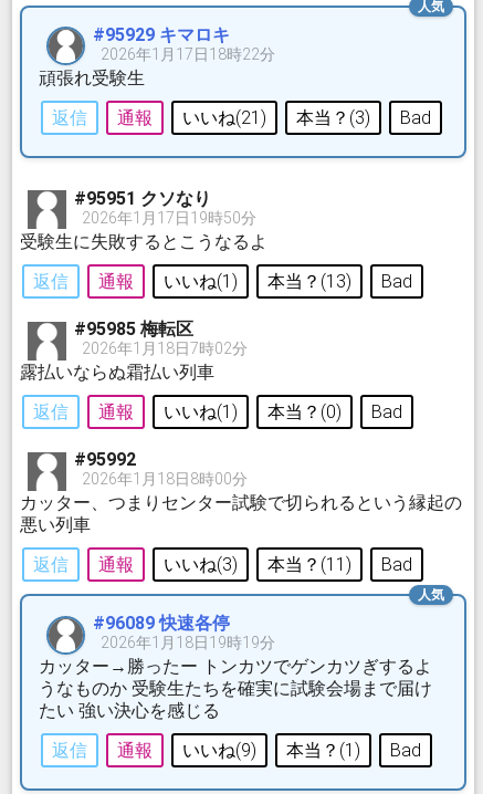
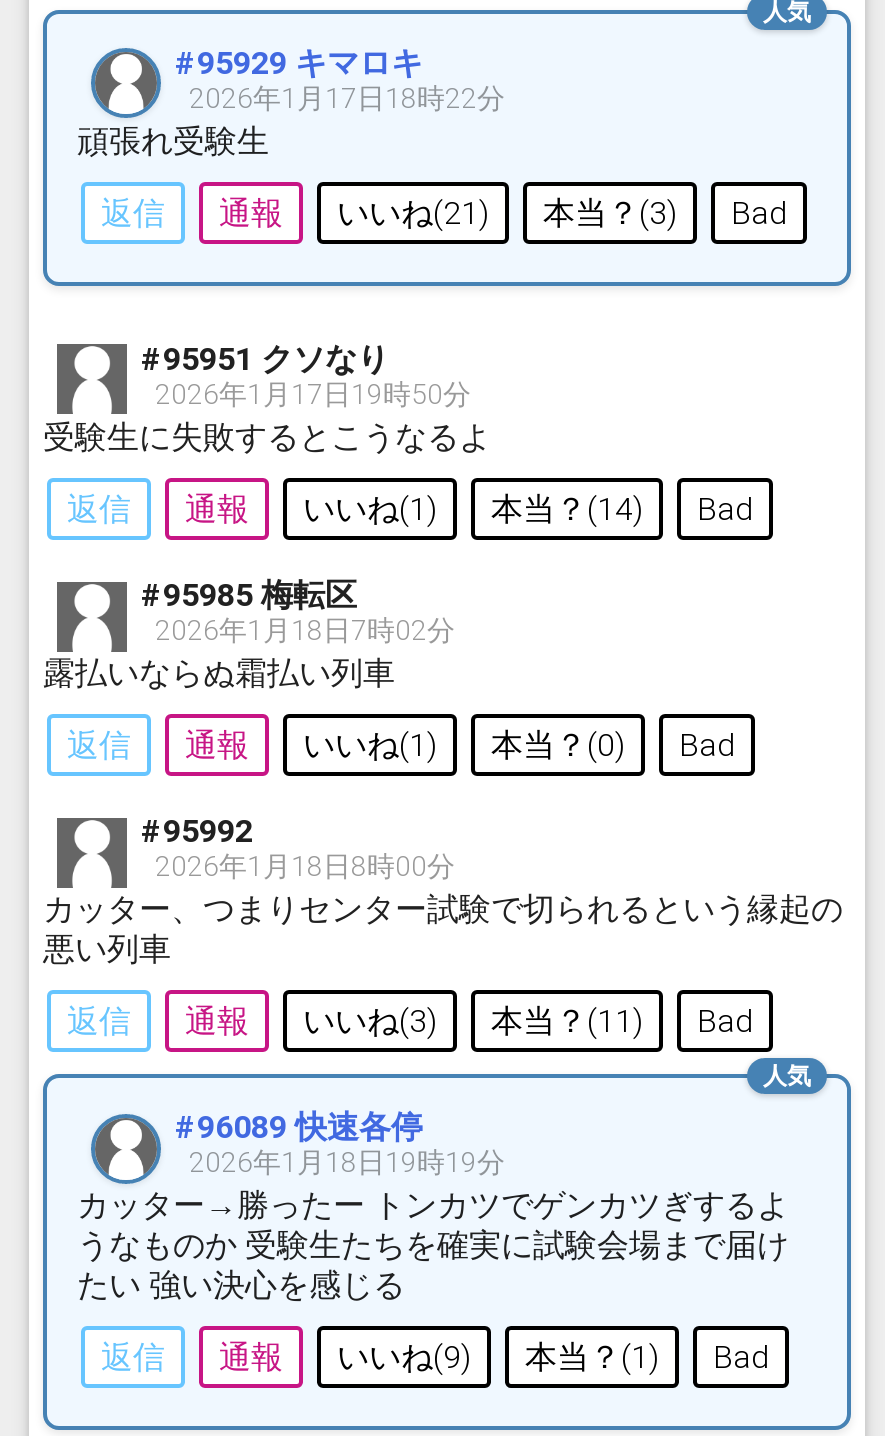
[33,271,412,292] 返信 通報 いいね(1) 本当？(13) Bad -> [67,489,753,527] 返信 通報 いいね(1) 本当？(14) Bad

